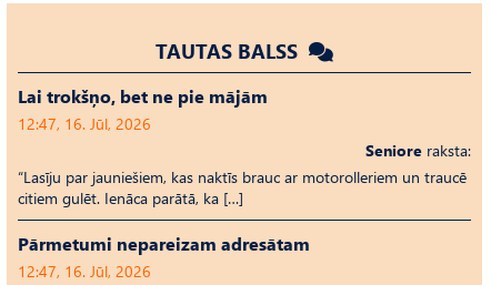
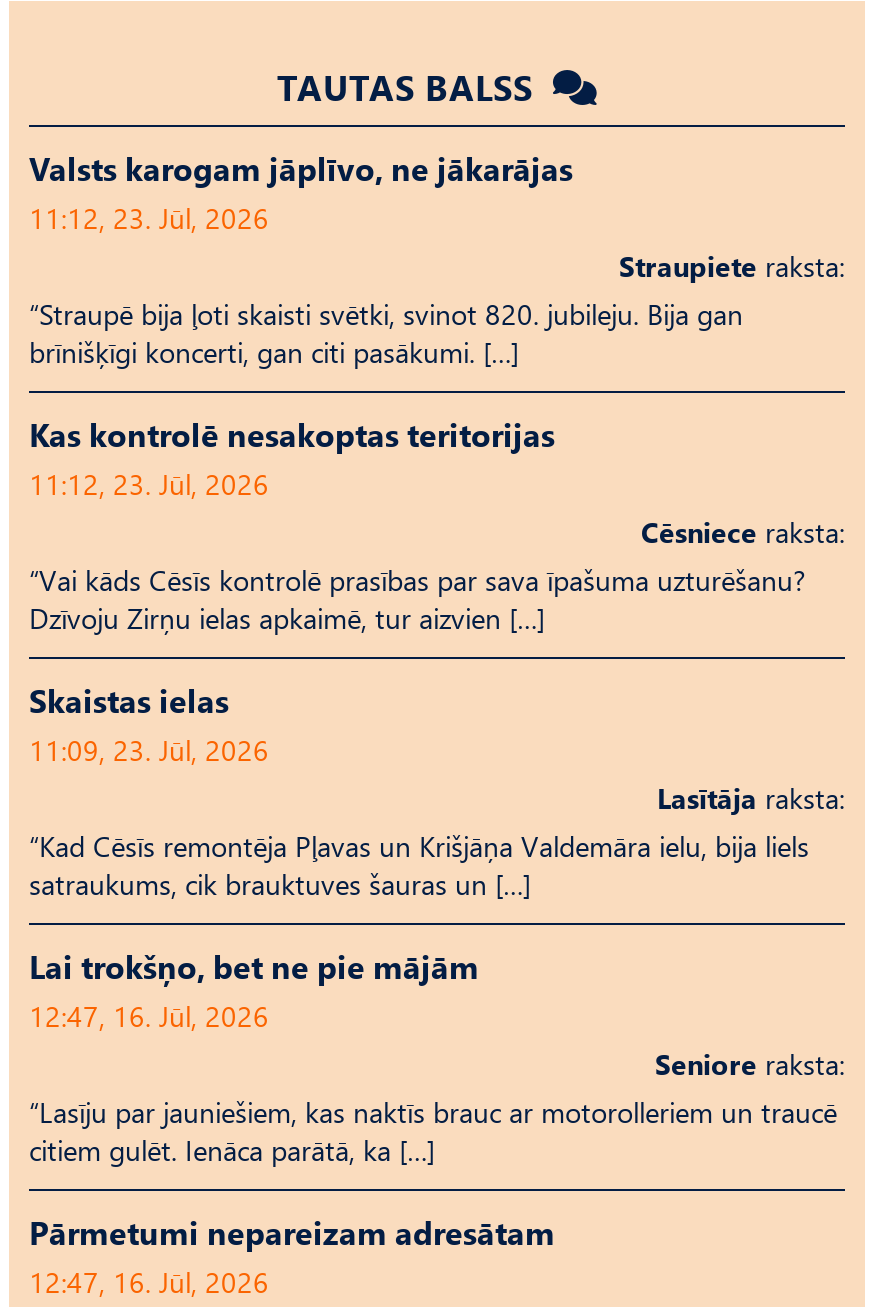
none -> [29,146,845,902] Valsts karogam jāplīvo, ne jākarājas | 11:12, 23. Jūl, 2026 | Straupiete raksta: | “Straupē bija ļoti skaisti svētki, svinot 820. jubileju. Bija gan | brīnišķīgi koncerti, gan citi pasākumi. […] | Kas kontrolē nesakoptas teritorijas | 11:12, 23. Jūl, 2026 | Cēsniece raksta: | “Vai kāds Cēsīs kontrolē prasības par sava īpašuma uzturēšanu? | Dzīvoju Zirņu ielas apkaimē, tur aizvien […] | Skaistas ielas | 11:09, 23. Jūl, 2026 | Lasītāja raksta: | “Kad Cēsīs remontēja Pļavas un Krišjāņa Valdemāra ielu, bija liels | satraukums, cik brauktuves šauras un […]

